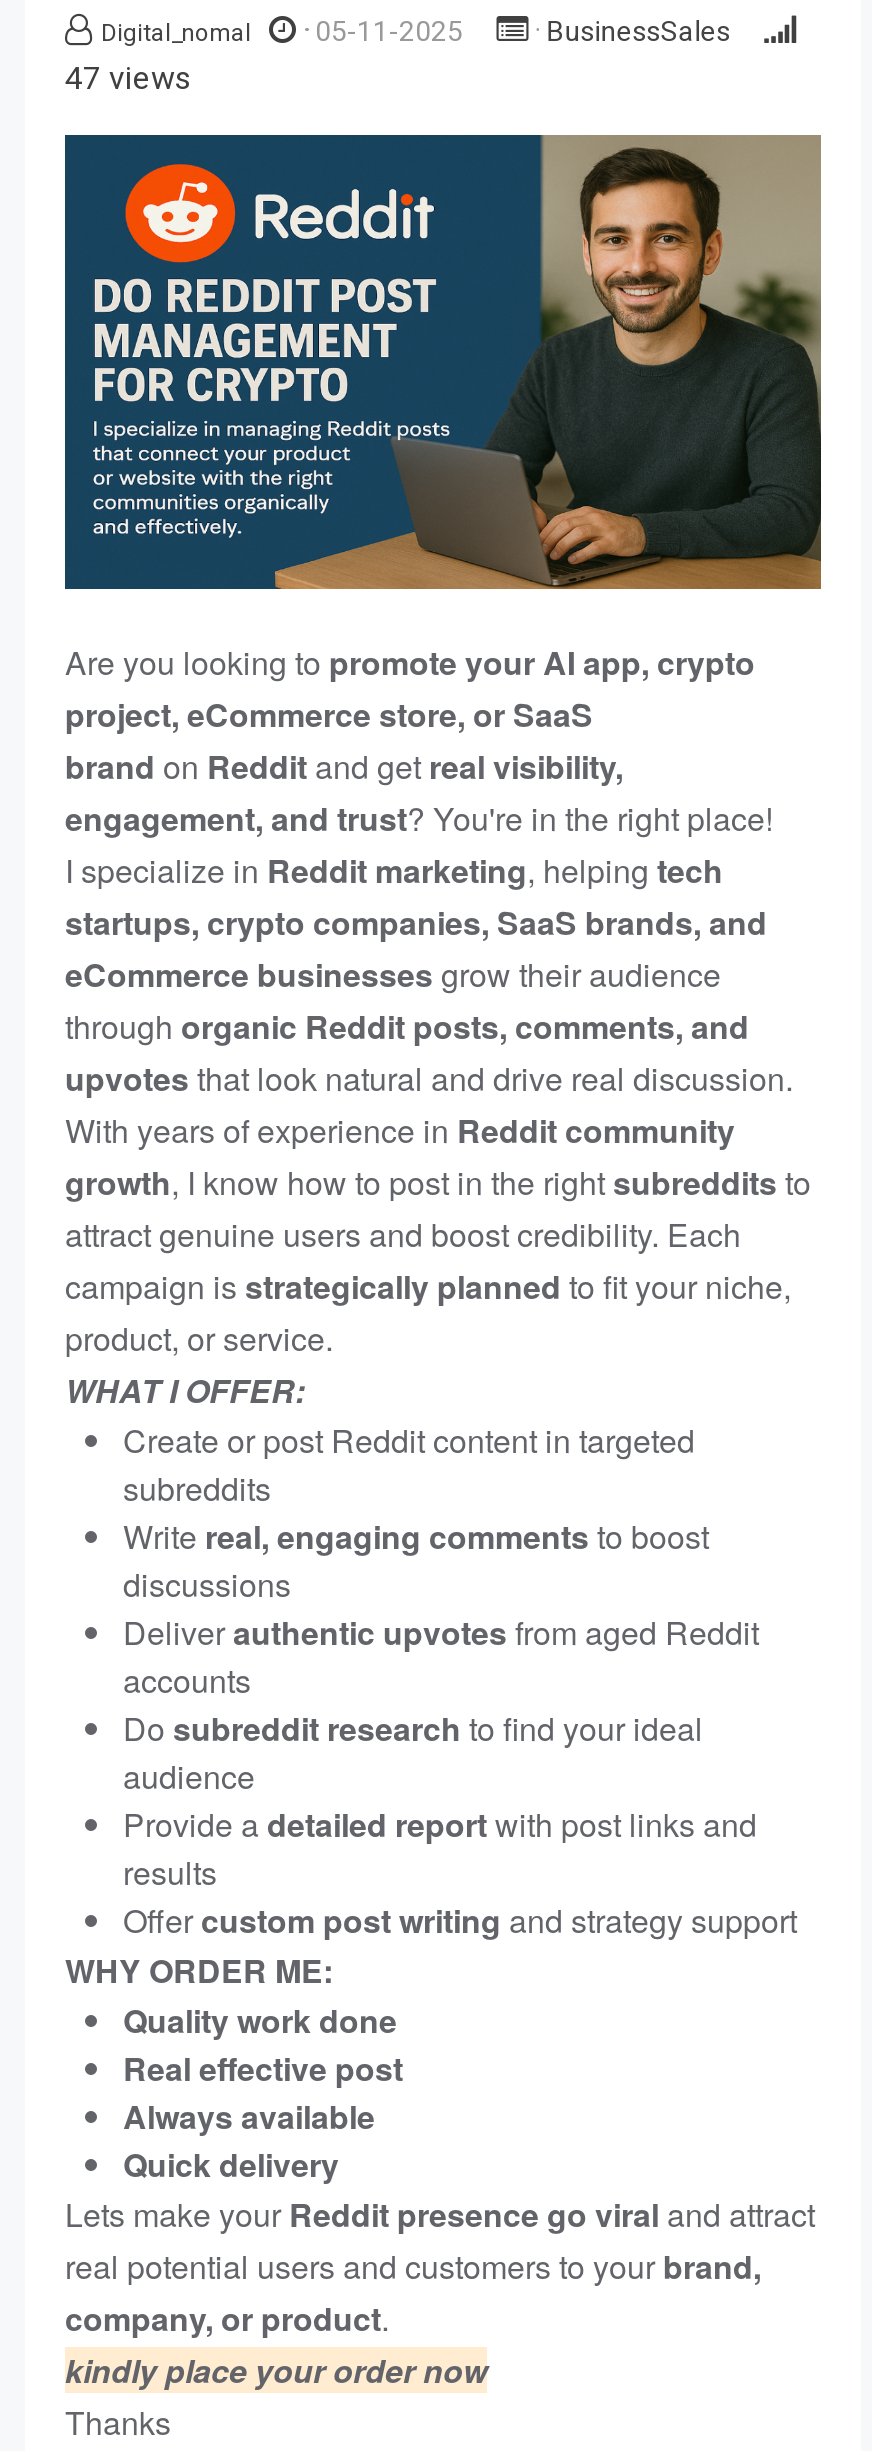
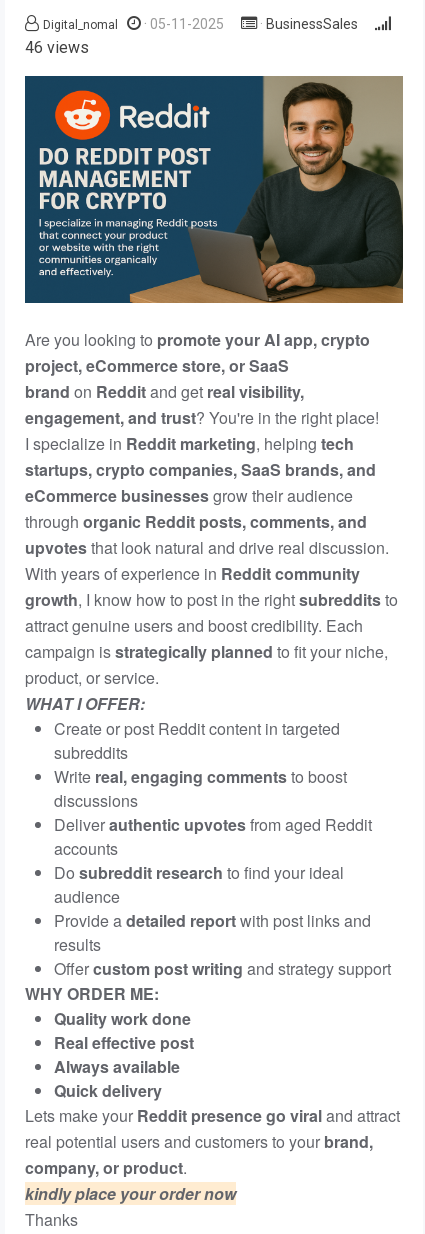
[65,59,193,97] 47 views -> [25,38,89,57] 46 views

